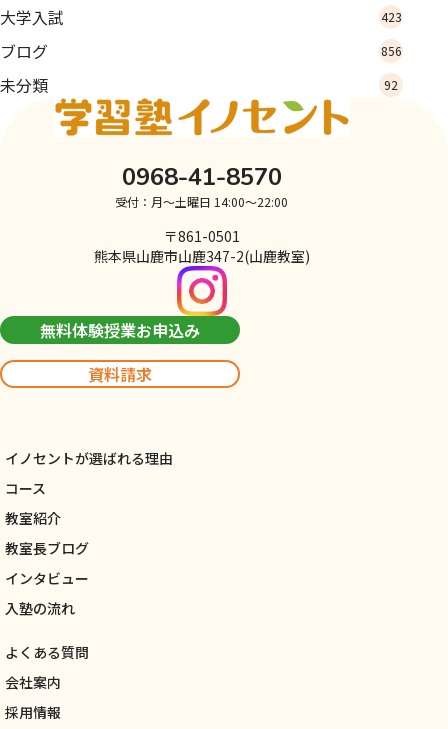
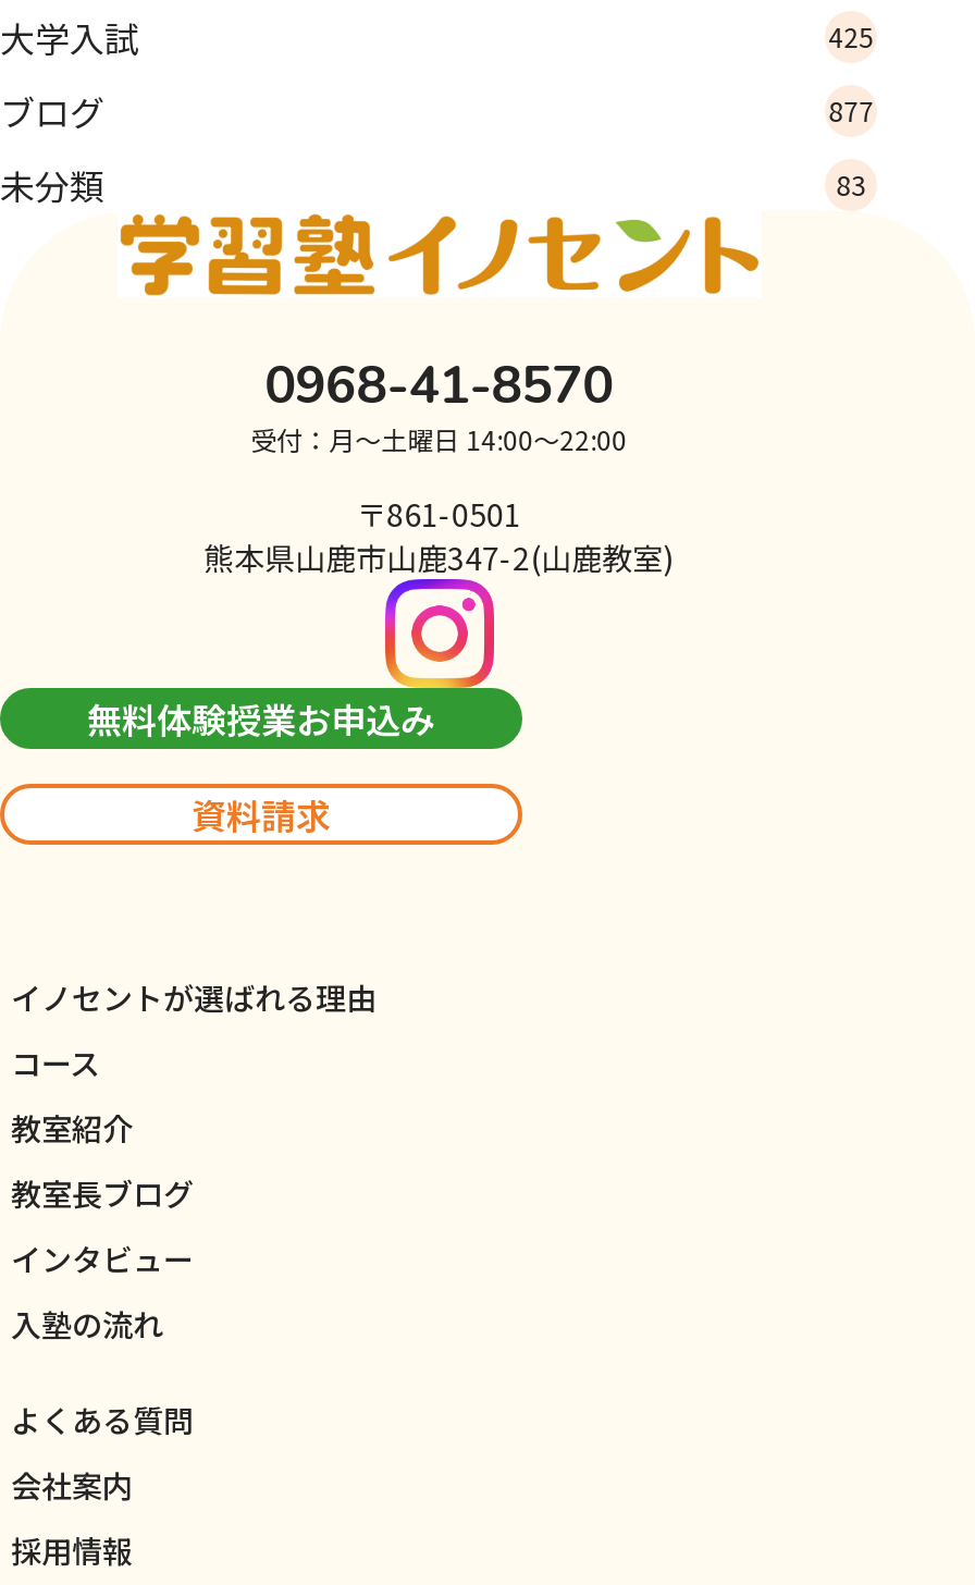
[381,8,402,25] 423 -> [829,18,874,55] 425
[381,42,402,59] 856 -> [829,92,874,129] 877
[384,76,398,93] 92 -> [836,166,867,203] 83

